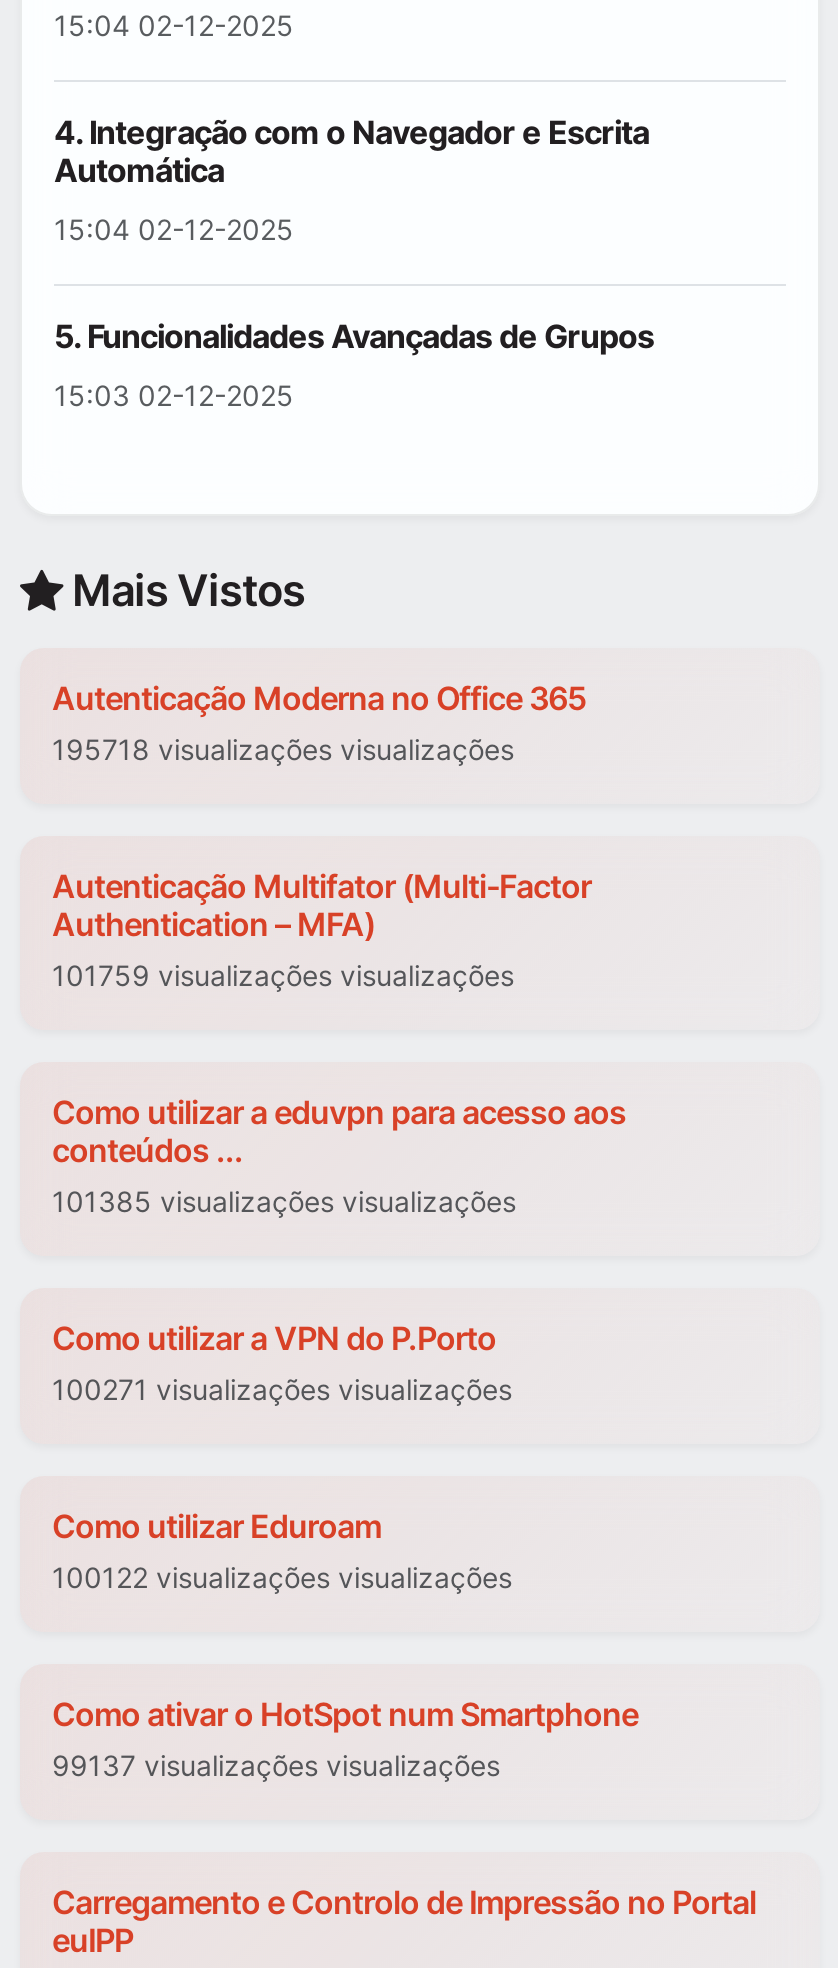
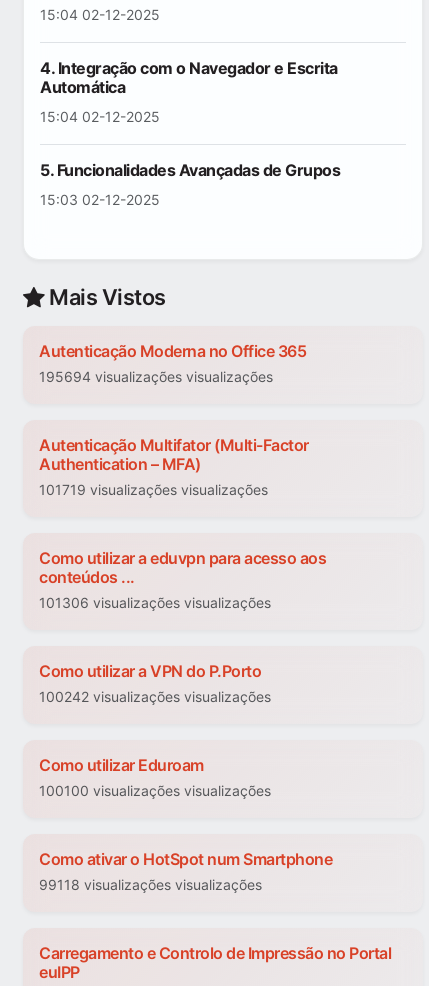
[52,733,514,767] 195718 visualizações visualizações -> [39,368,273,385] 195694 visualizações visualizações
[52,959,514,993] 101759 visualizações visualizações -> [39,481,268,498] 101719 visualizações visualizações
[52,1185,516,1219] 101385 visualizações visualizações -> [39,594,271,611] 101306 visualizações visualizações
[52,1373,512,1407] 100271 visualizações visualizações -> [39,688,271,705] 100242 visualizações visualizações
[52,1561,512,1595] 100122 visualizações visualizações -> [39,782,271,799] 100100 visualizações visualizações
[52,1749,500,1783] 99137 visualizações visualizações -> [39,876,262,893] 99118 visualizações visualizações

